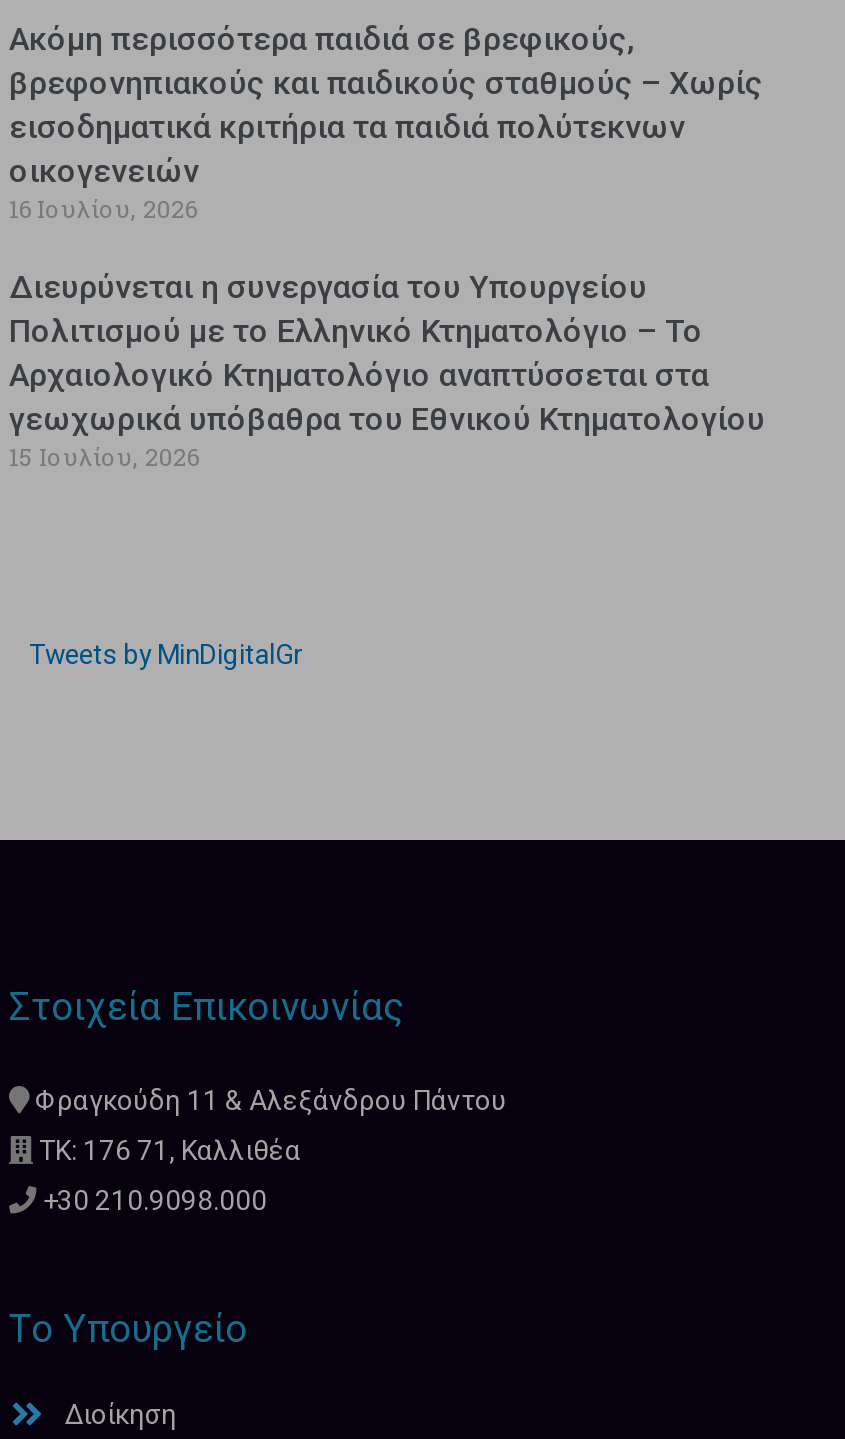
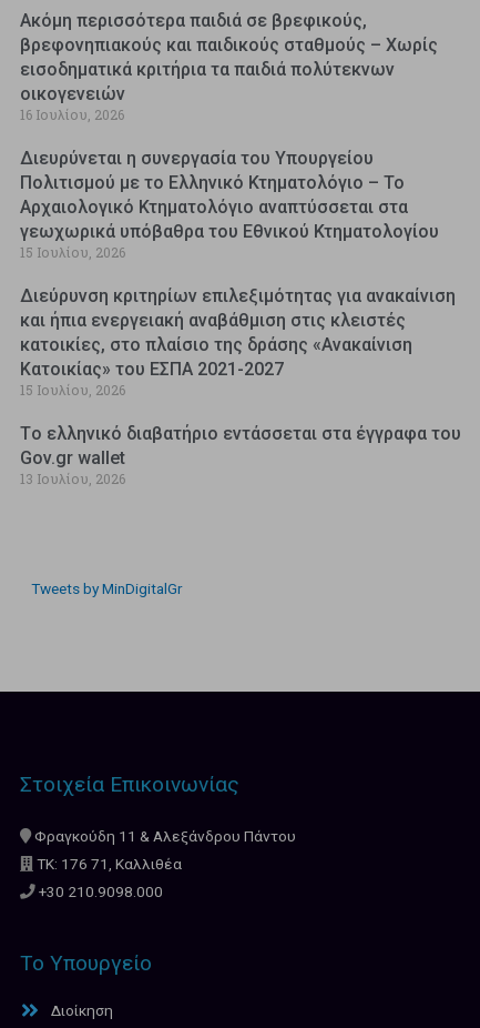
none -> [20,286,461,488] Διεύρυνση κριτηρίων επιλεξιμότητας για ανακαίνιση | και ήπια ενεργειακή αναβάθμιση στις κλειστές | κατοικίες, στο πλαίσιο της δράσης «Ανακαίνιση | Κατοικίας» του ΕΣΠΑ 2021-2027 | 15 Ιουλίου, 2026 | Tο ελληνικό διαβατήριο εντάσσεται στα έγγραφα του | Gov.gr wallet | 13 Ιουλίου, 2026

